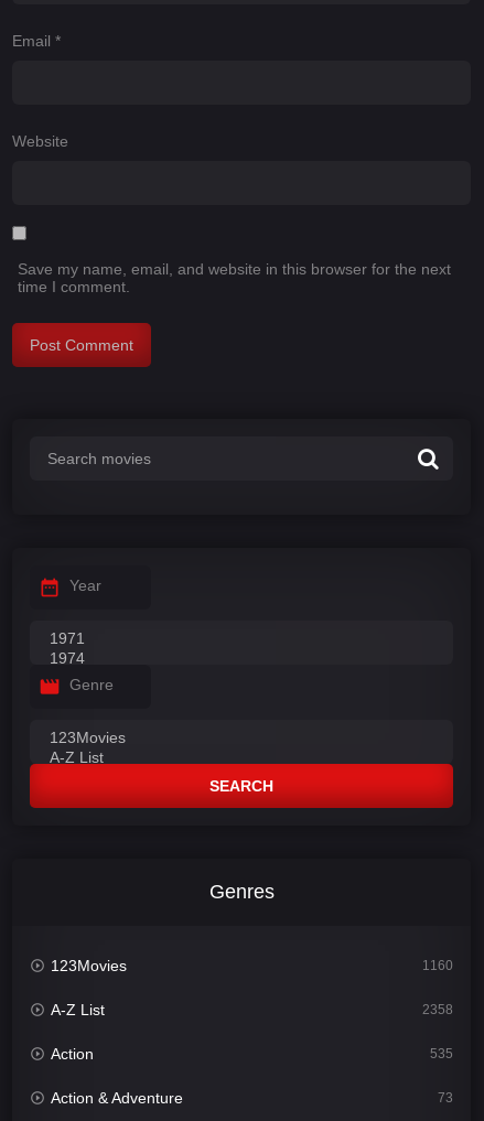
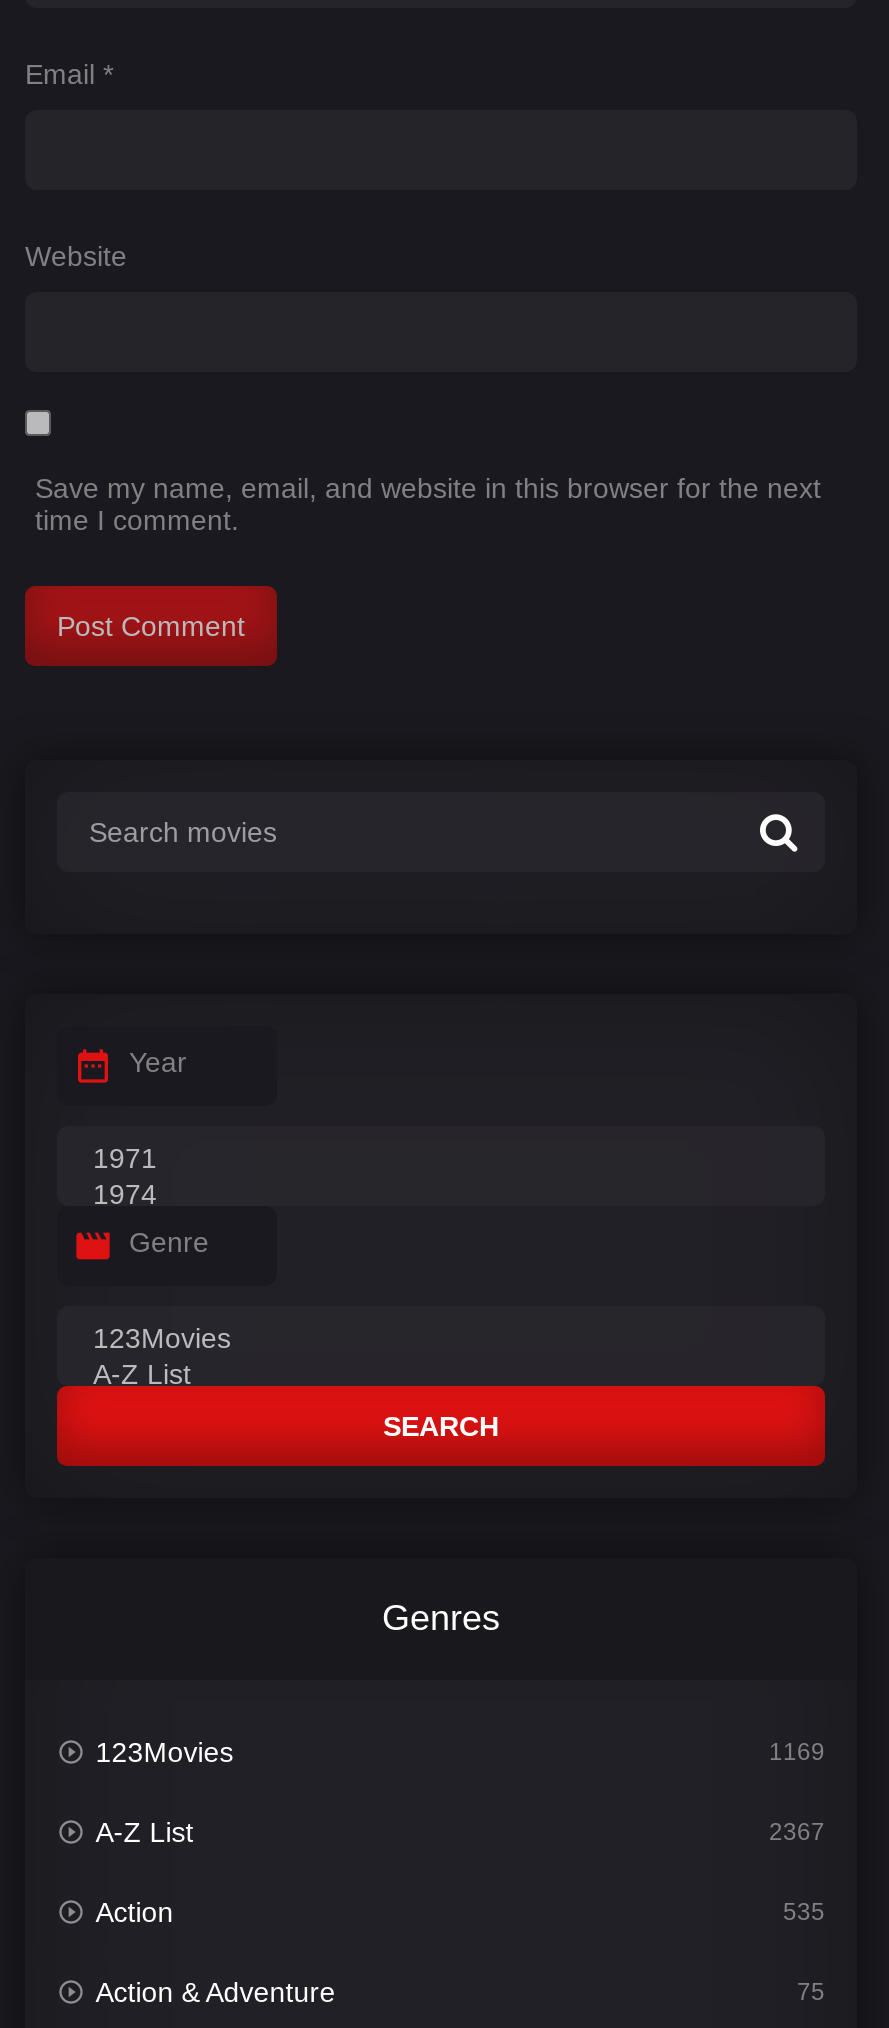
[422,958,453,974] 1160 -> [769,1738,825,1766] 1169
[422,1002,453,1018] 2358 -> [769,1818,825,1846] 2367
[438,1090,453,1106] 73 -> [797,1978,825,2006] 75

